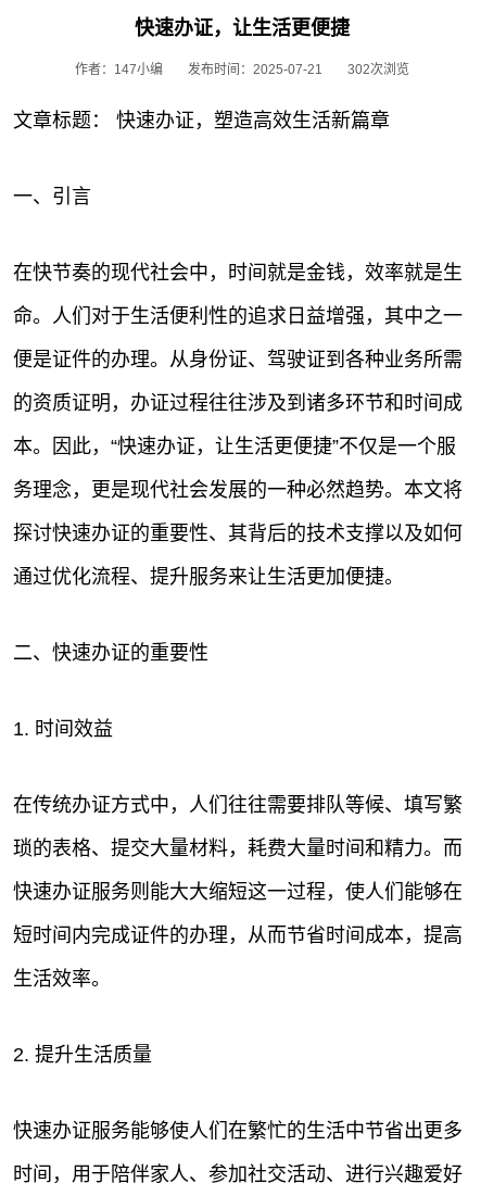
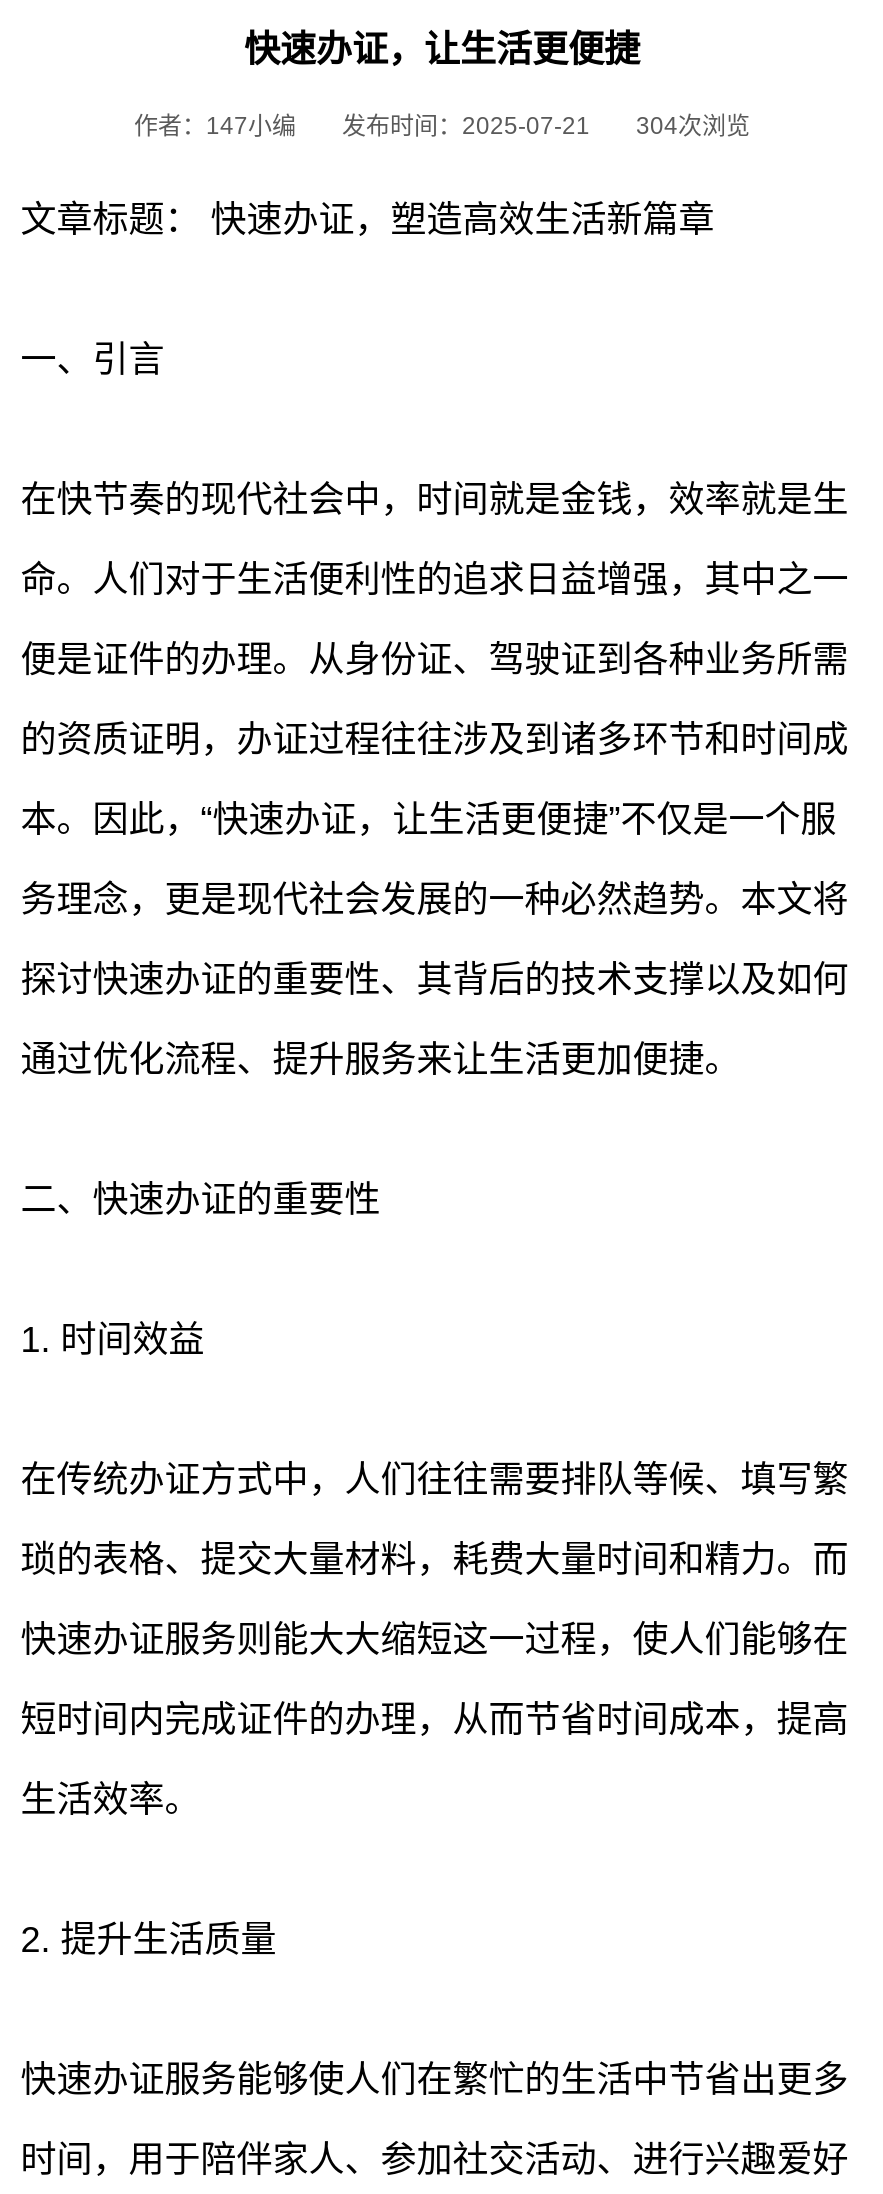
[75,62,409,77] 作者：147小编 发布时间：2025-07-21 302次浏览 -> [134,112,750,140] 作者：147小编 发布时间：2025-07-21 304次浏览

